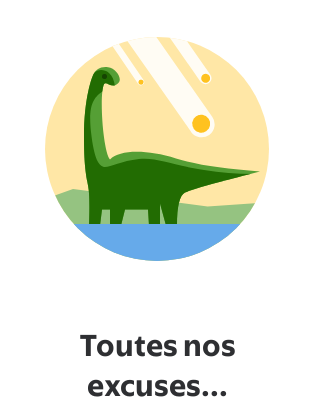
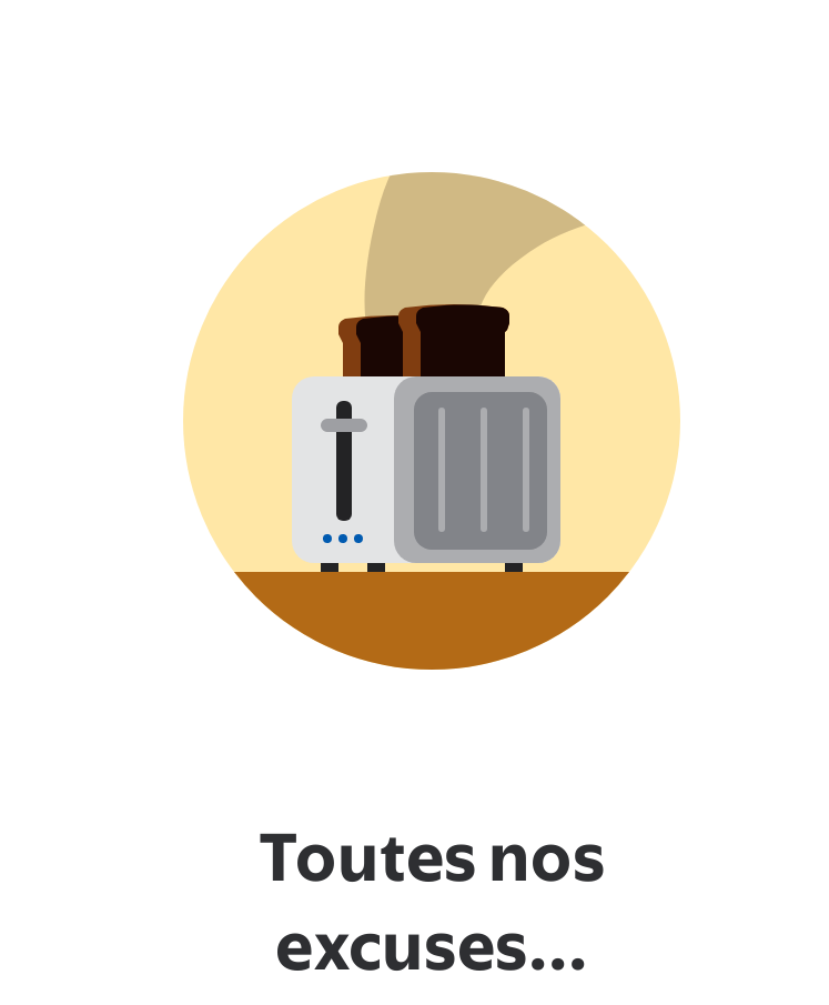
[55,38,259,262] [image] -> [208,172,654,672] [image]

